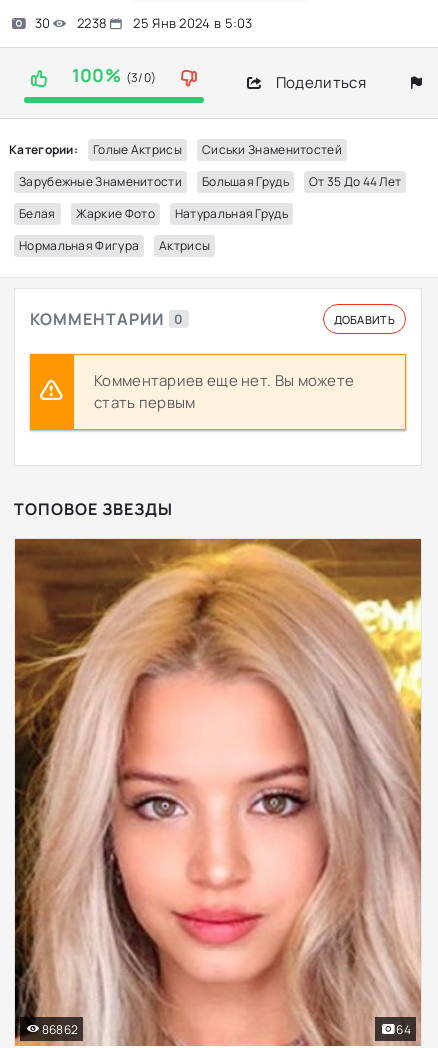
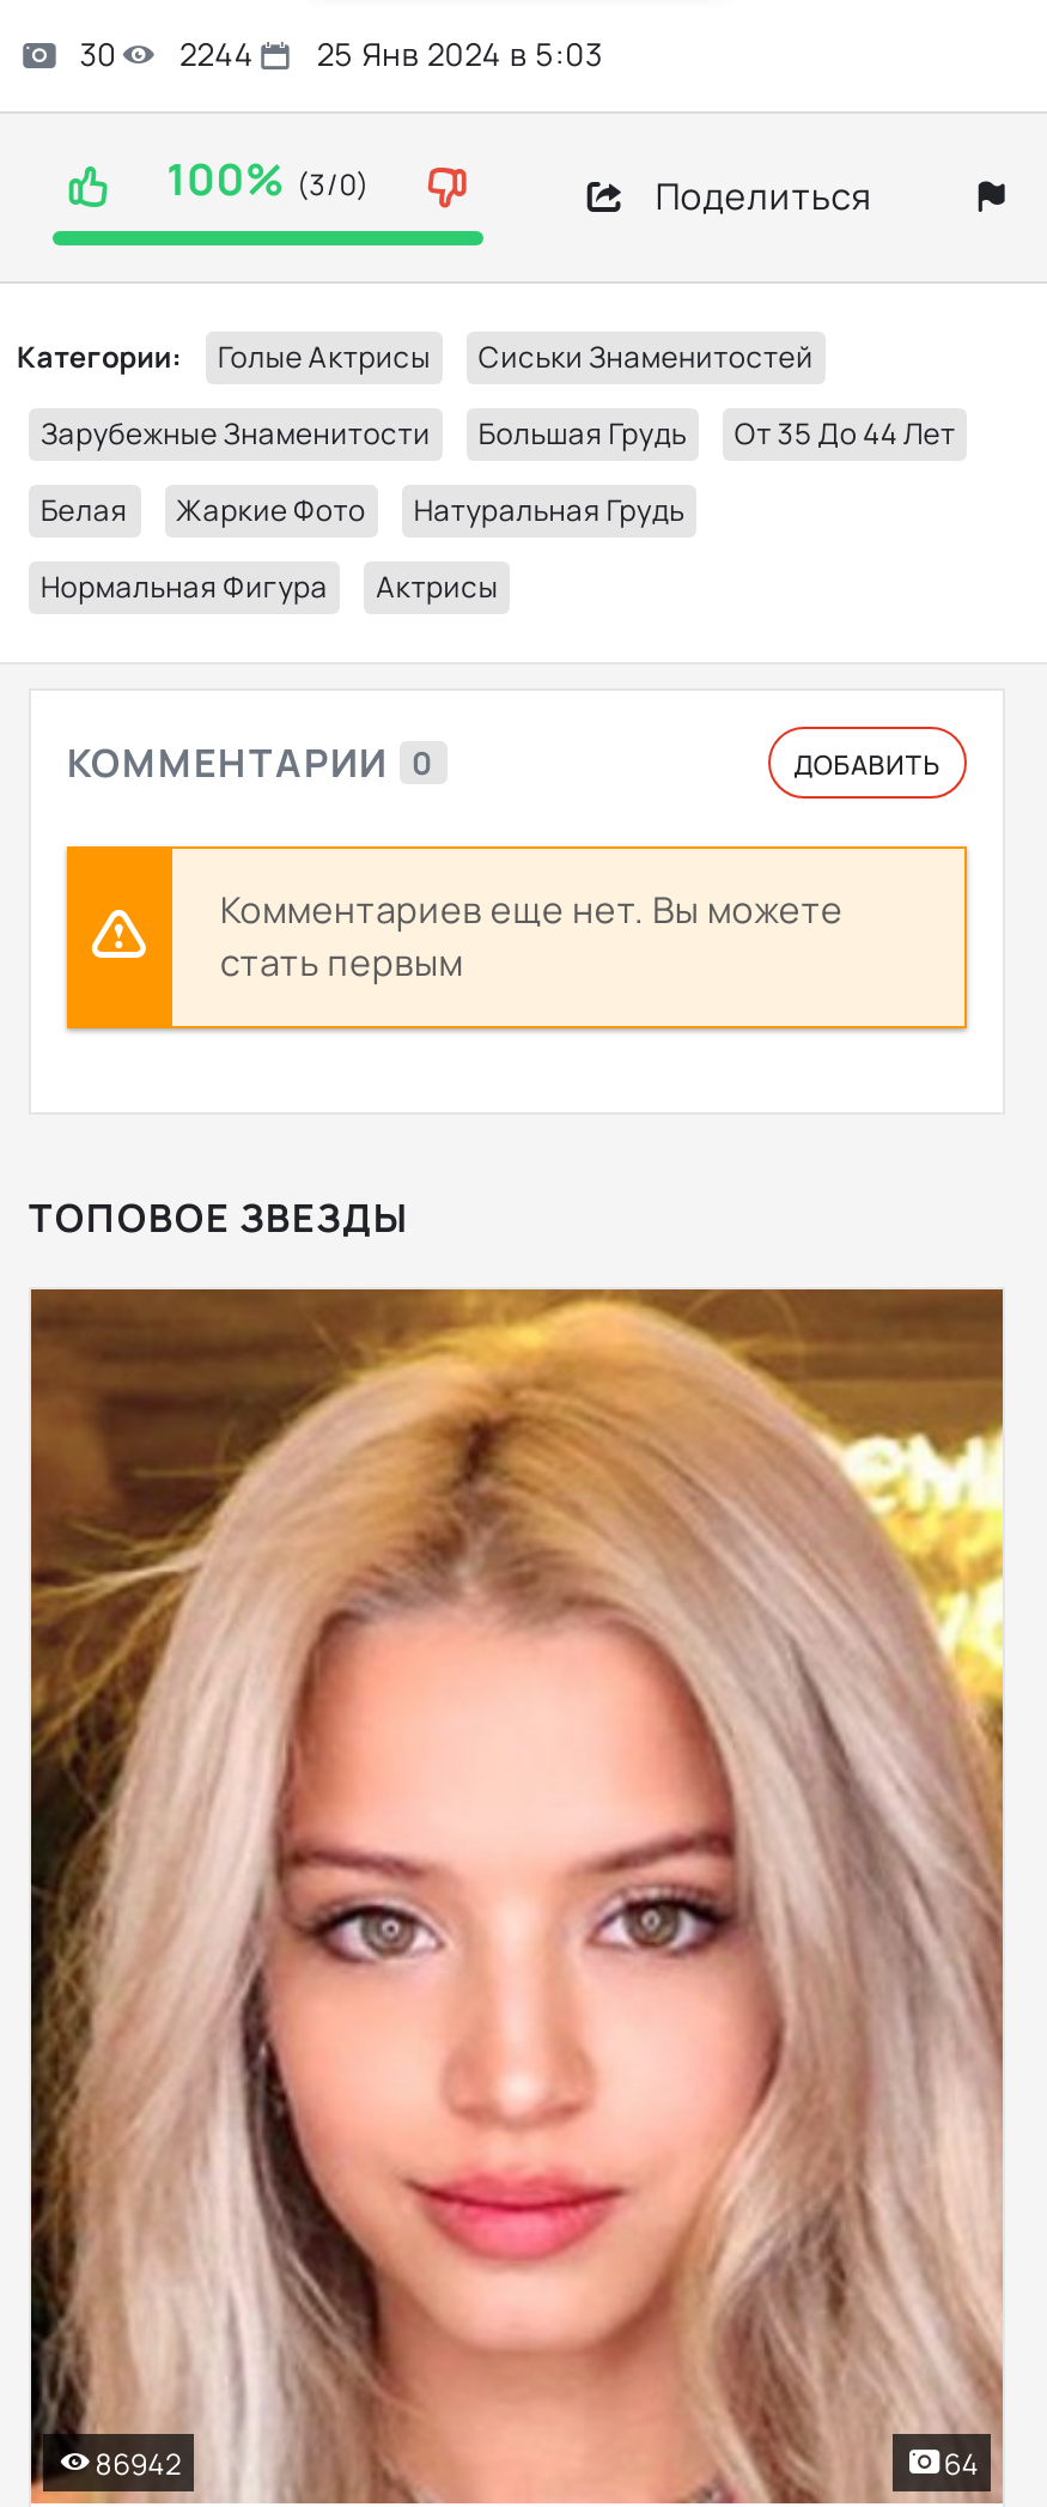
[35,14,253,32] 30 2238 25 Янв 2024 в 5:03 -> [79,31,603,74] 30 2244 25 Янв 2024 в 5:03
[42,1021,78,1038] 86862 -> [95,2443,183,2483] 86942

